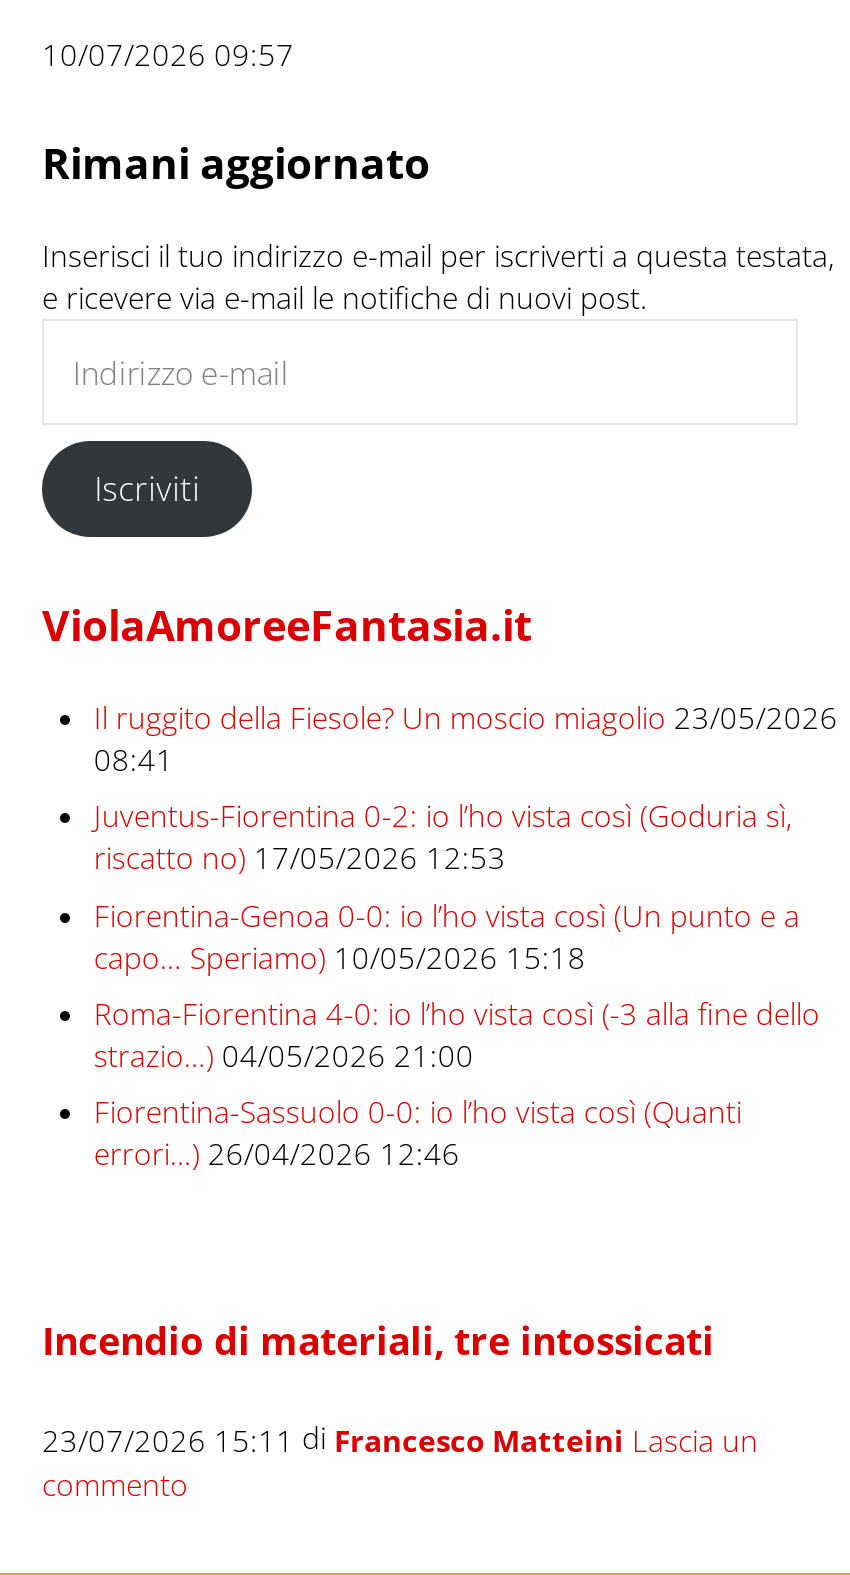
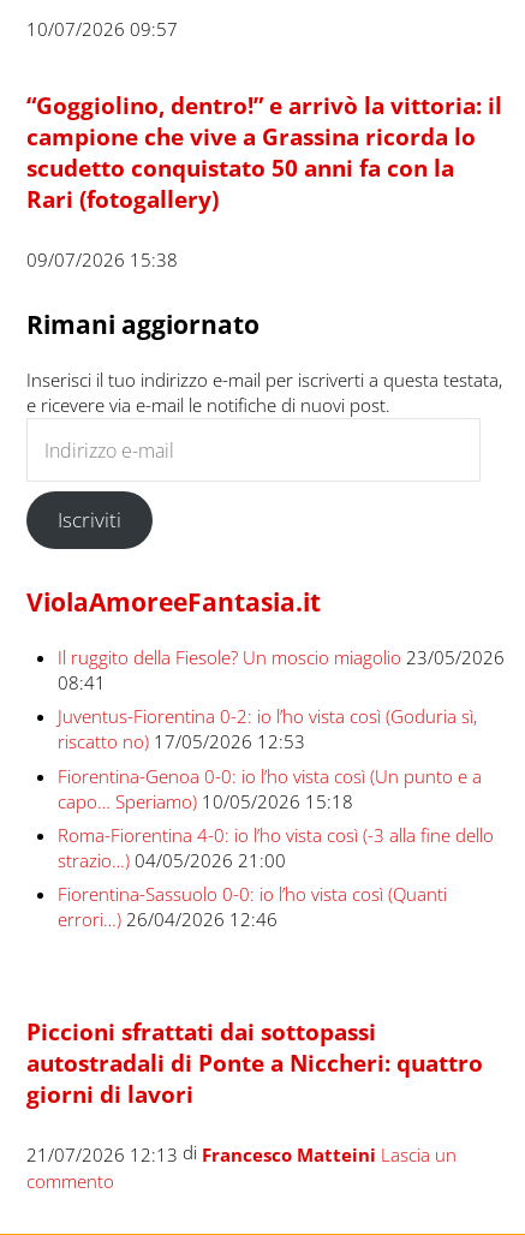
none -> [26,90,502,271] “Goggiolino, dentro!” e arrivò la vittoria: il | campione che vive a Grassina ricorda lo | scudetto conquistato 50 anni fa con la | Rari (fotogallery) | 09/07/2026 15:38
[42,1315,714,1365] Incendio di materiali, tre intossicati -> [26,1016,483,1109] Piccioni sfrattati dai sottopassi | autostradali di Ponte a Niccheri: quattro | giorni di lavori
[42,1417,758,1460] 23/07/2026 15:11 di Francesco Matteini Lascia un -> [26,1140,457,1166] 21/07/2026 12:13 di Francesco Matteini Lascia un

